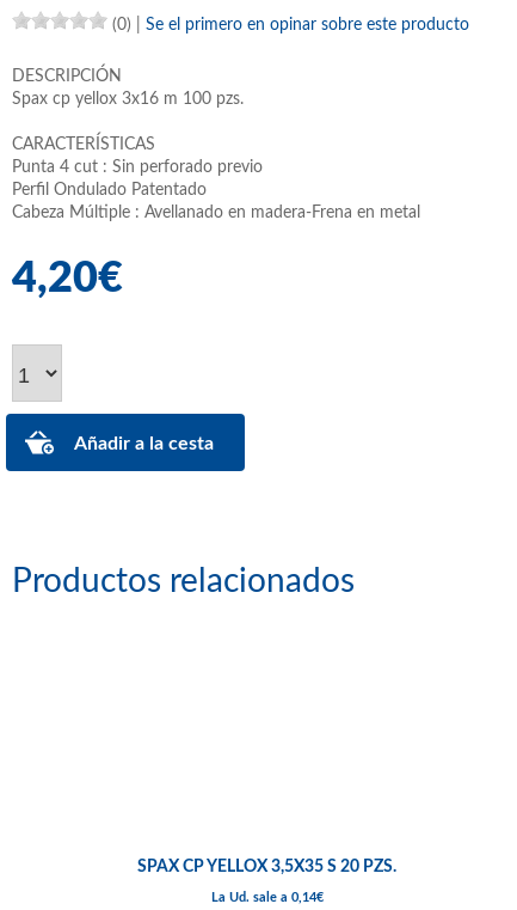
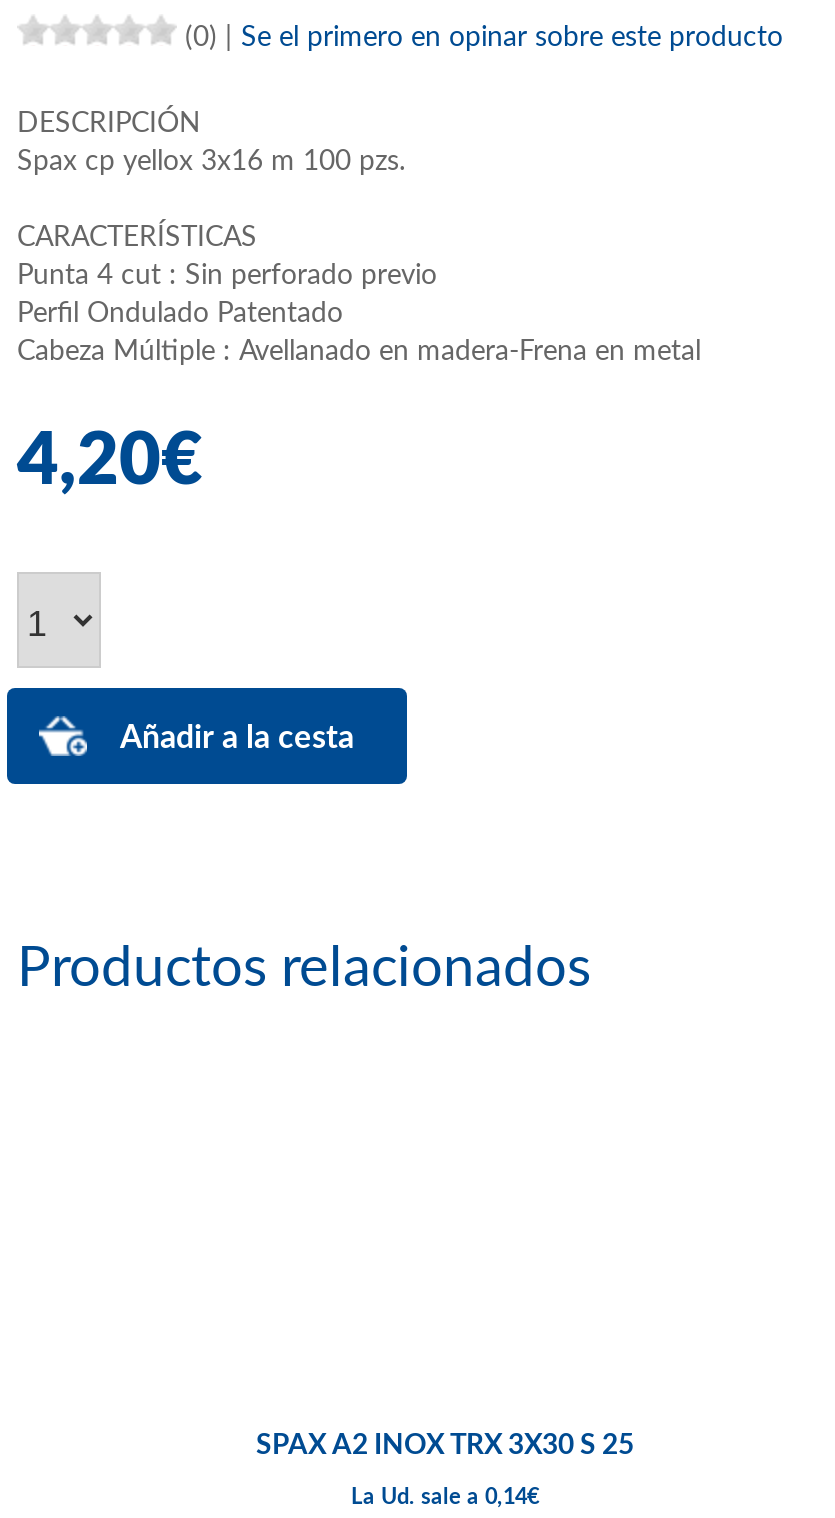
[137,858,398,875] SPAX CP YELLOX 3,5X35 S 20 PZS. -> [256,1432,634,1460] SPAX A2 INOX TRX 3X30 S 25

